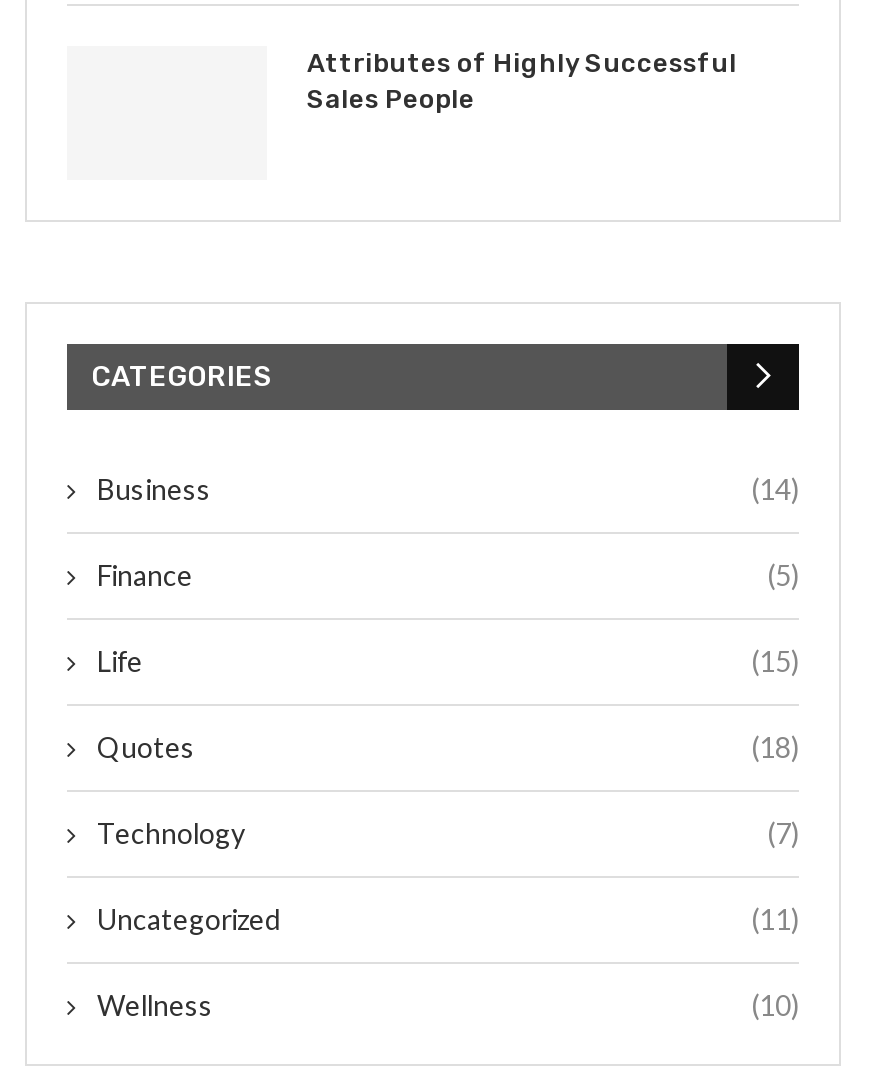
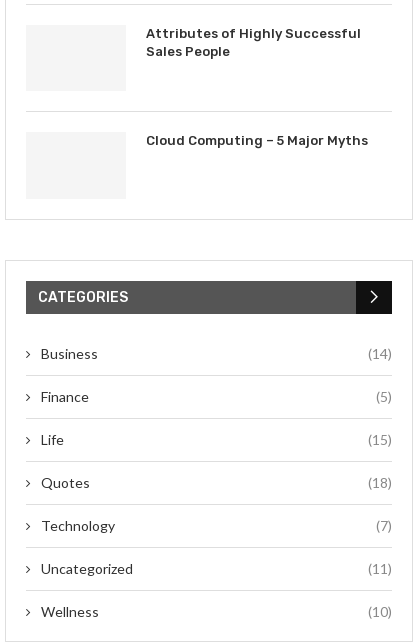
none -> [146,133,368,148] Cloud Computing – 5 Major Myths

